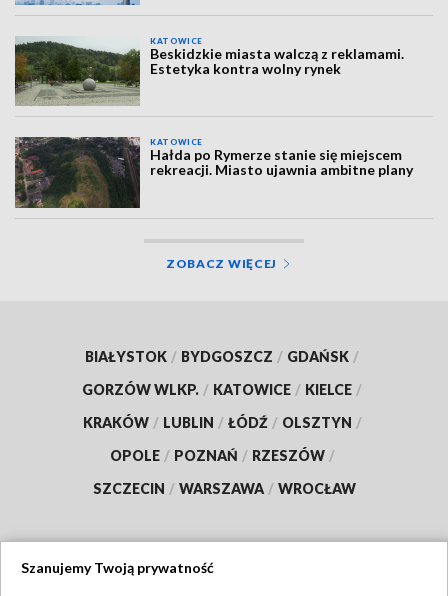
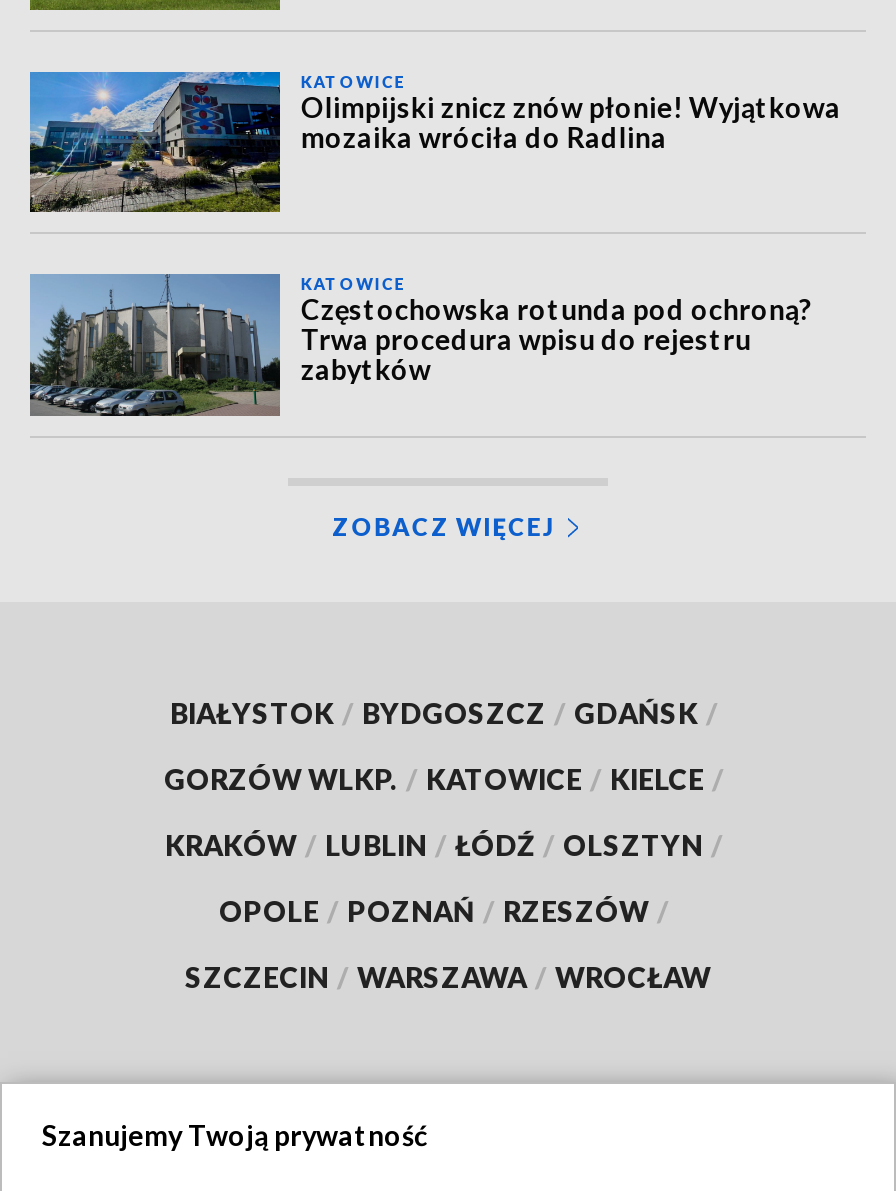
[14,36,404,105] [image] | Beskidzkie miasta walczą z reklamami. | Estetyka kontra wolny rynek -> [28,70,841,212] [image] | Olimpijski znicz znów płonie! Wyjątkowa | mozaika wróciła do Radlina
[14,136,413,209] [image] | Hałda po Rymerze stanie się miejscem | rekreacji. Miasto ujawnia ambitne plany -> [30,272,811,416] [image] | Częstochowska rotunda pod ochroną? | Trwa procedura wpisu do rejestru | zabytków

